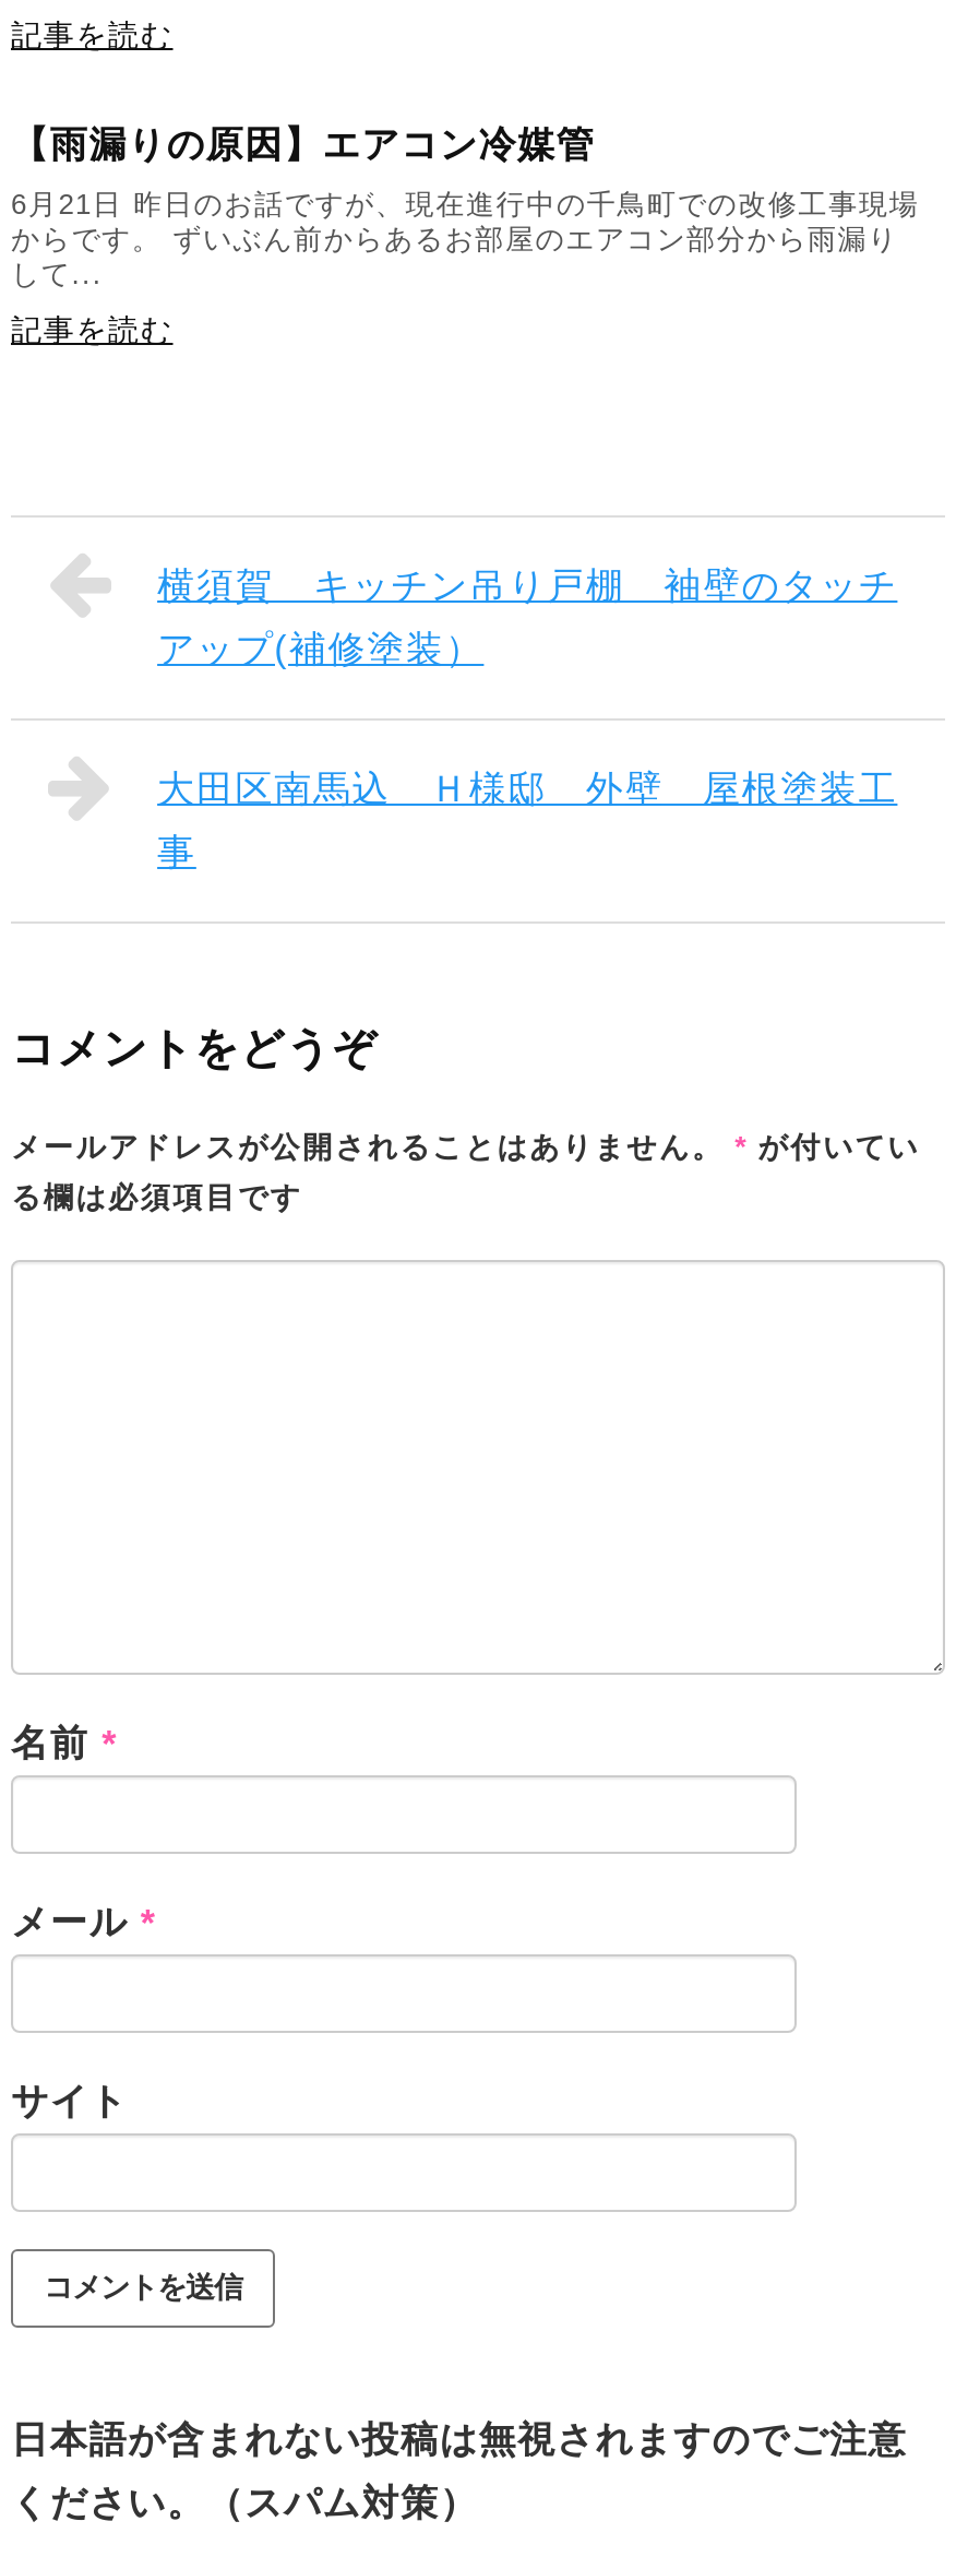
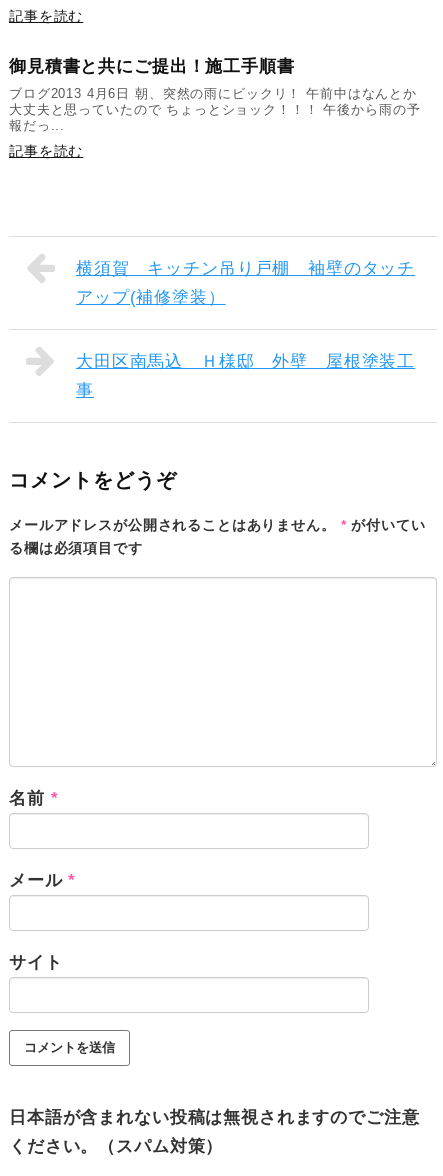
[11,123,595,165] 【雨漏りの原因】エアコン冷媒管 -> [9,56,295,75] 御見積書と共にご提出！施工手順書
[11,187,919,289] 6月21日 昨日のお話ですが、現在進行中の千鳥町での改修工事現場 | からです。 ずいぶん前からあるお部屋のエアコン部分から雨漏り | して... -> [9,85,420,132] ブログ2013 4月6日 朝、突然の雨にビックリ！ 午前中はなんとか | 大丈夫と思っていたので ちょっとショック！！！ 午後から雨の予 | 報だっ...

